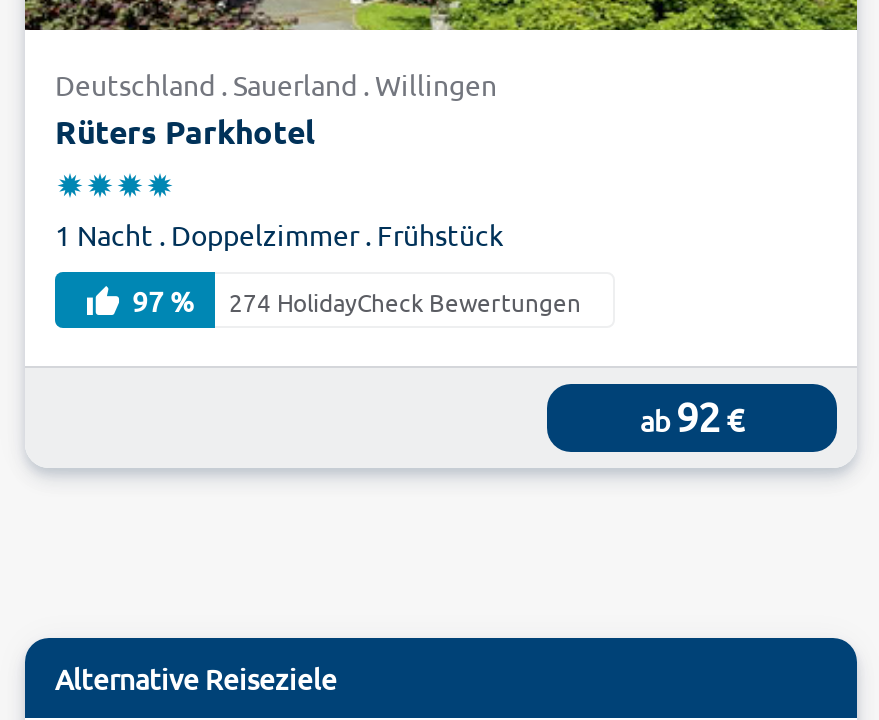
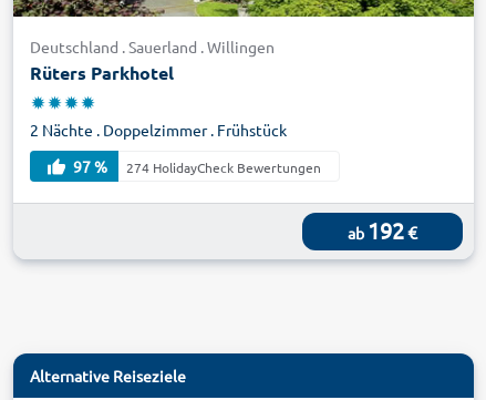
[55,216,503,252] 1 Nacht . Doppelzimmer . Frühstück -> [30,120,287,140] 2 Nächte . Doppelzimmer . Frühstück
[640,390,744,440] ab92 € -> [348,216,417,244] ab192 €

